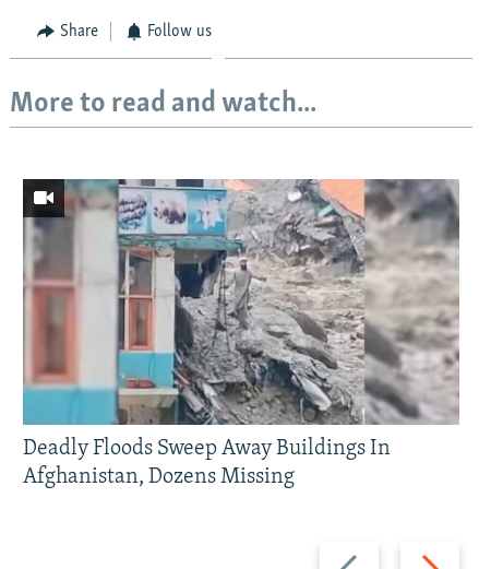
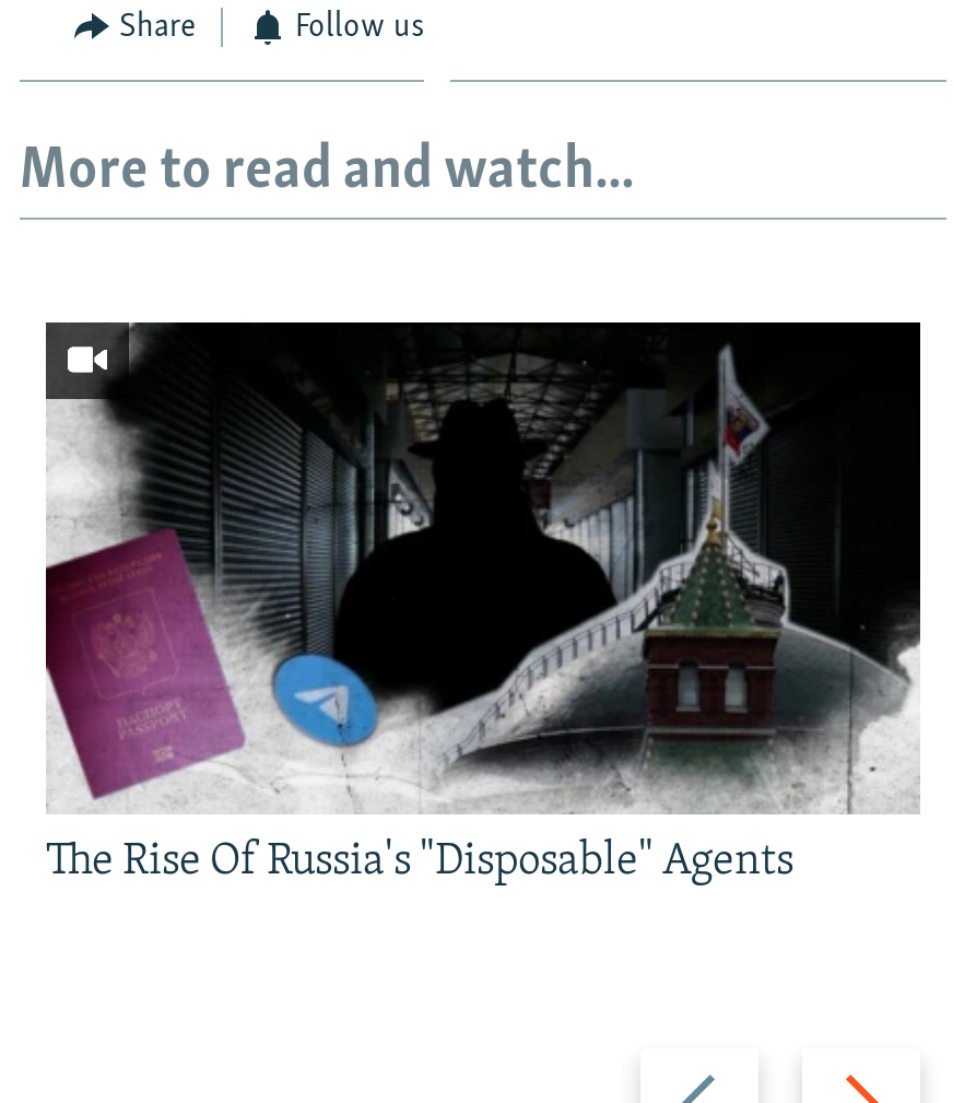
[22,178,460,488] [image] | Deadly Floods Sweep Away Buildings In | Afghanistan, Dozens Missing -> [46,320,922,885] [image] | The Rise Of Russia's "Disposable" Agents

